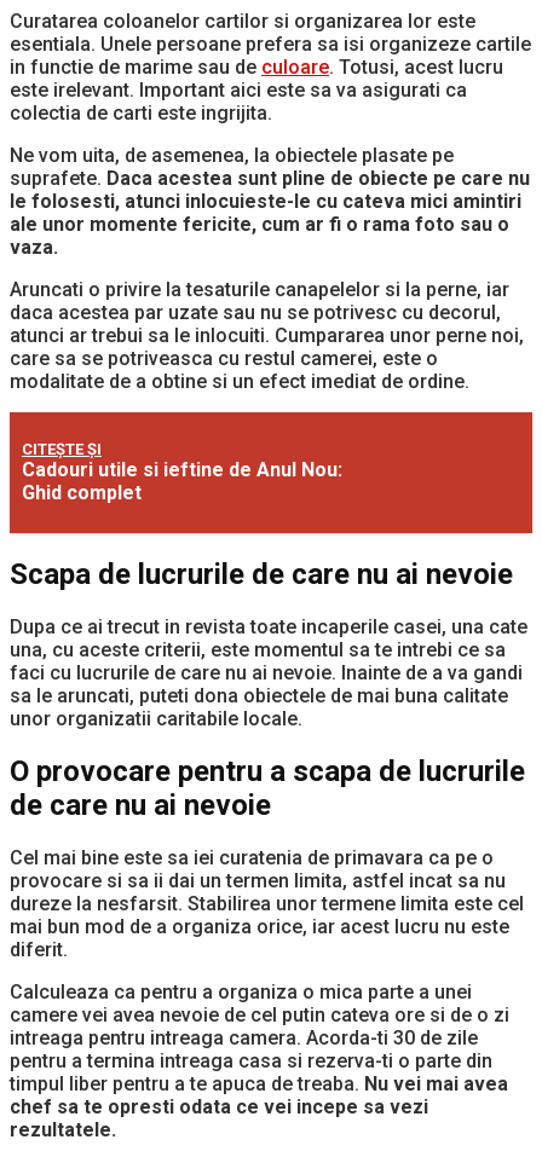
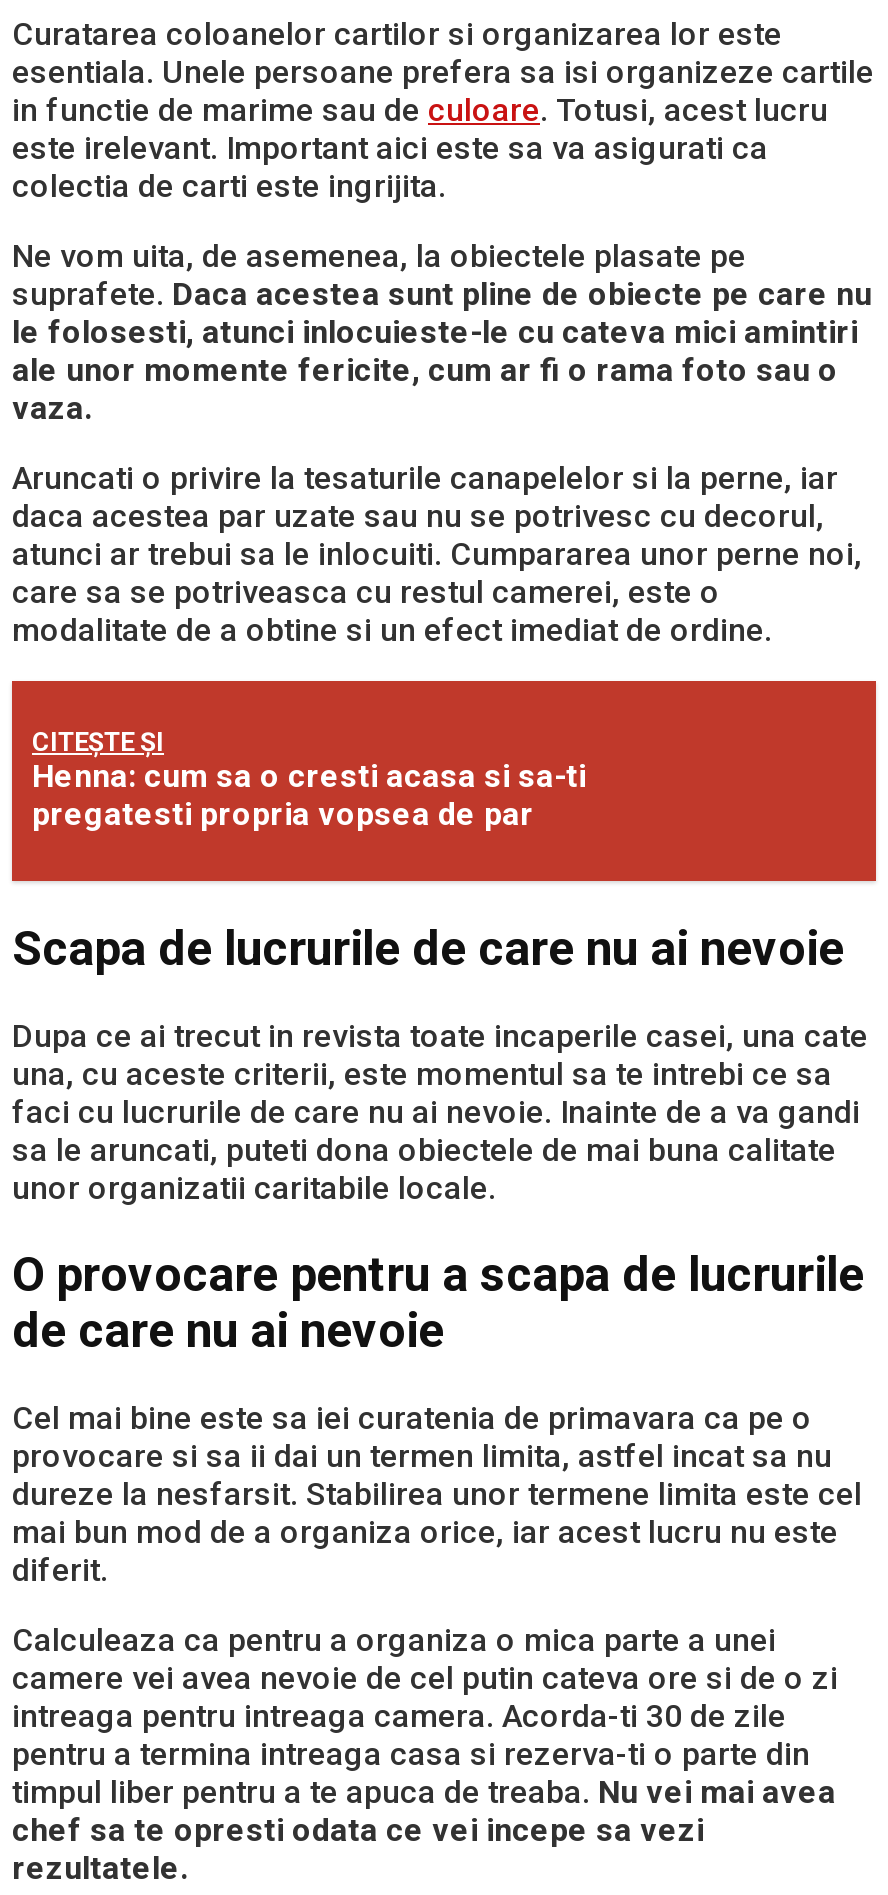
[22,458,342,504] Cadouri utile si ieftine de Anul Nou: | Ghid complet -> [32,757,586,833] Henna: cum sa o cresti acasa si sa-ti | pregatesti propria vopsea de par

